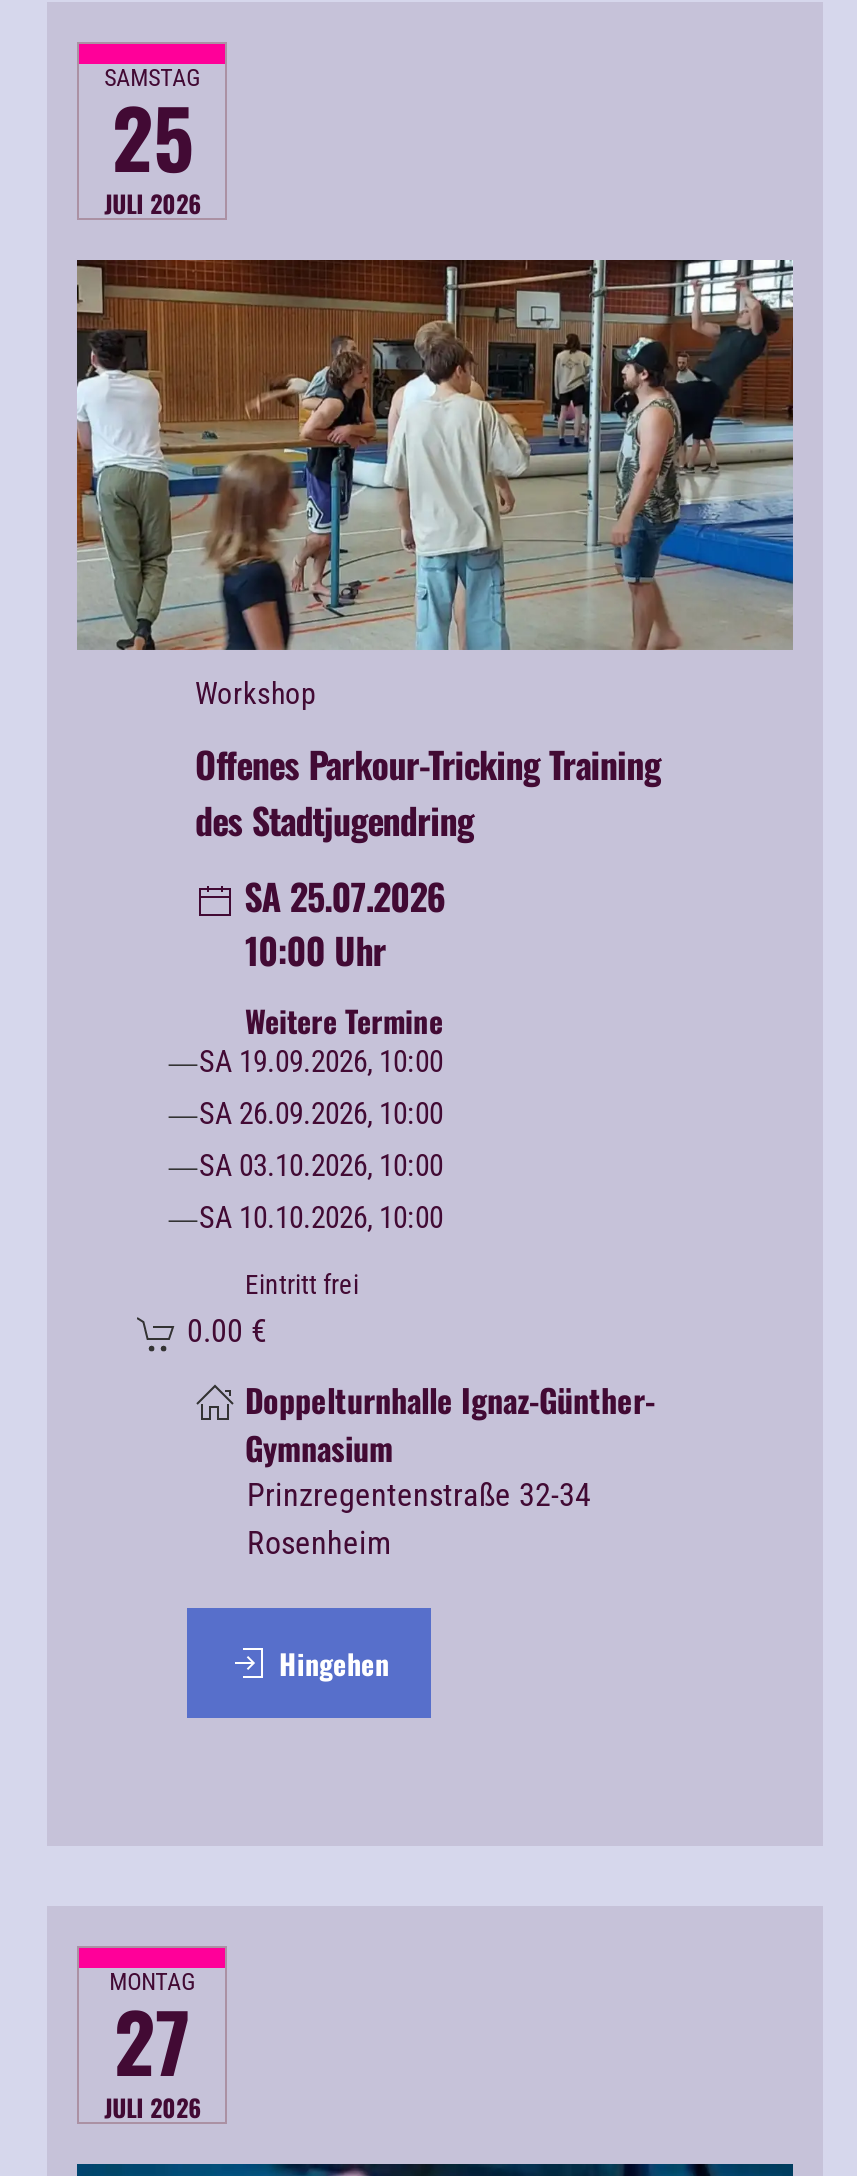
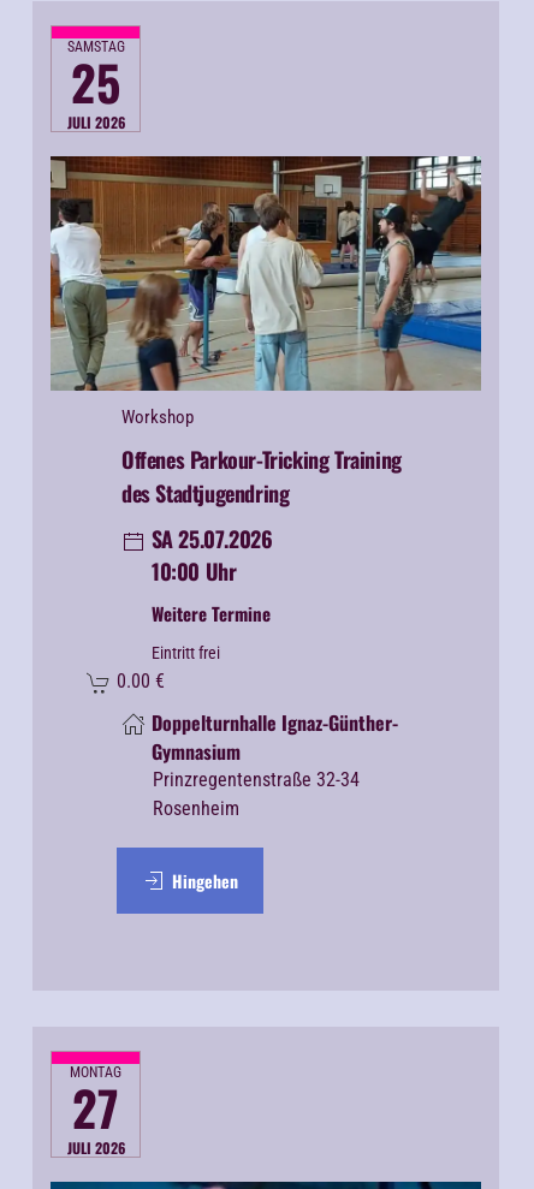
[199,1044,443,1236] SA 19.09.2026, 10:00 | SA 26.09.2026, 10:00 | SA 03.10.2026, 10:00 | SA 10.10.2026, 10:00 -> none

